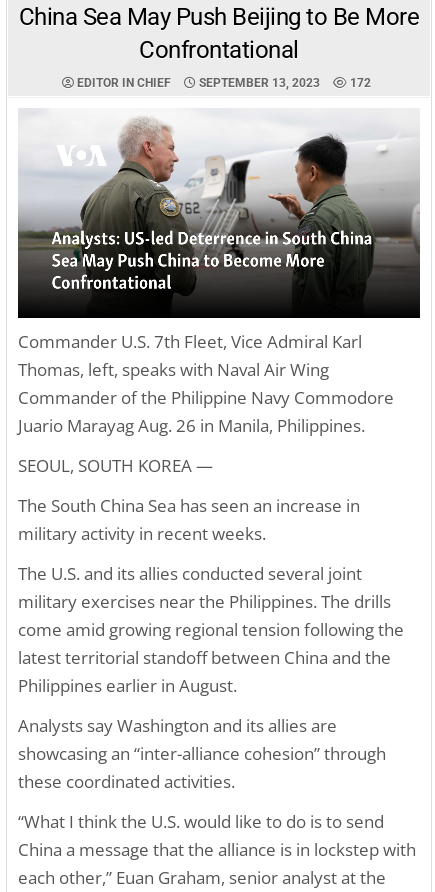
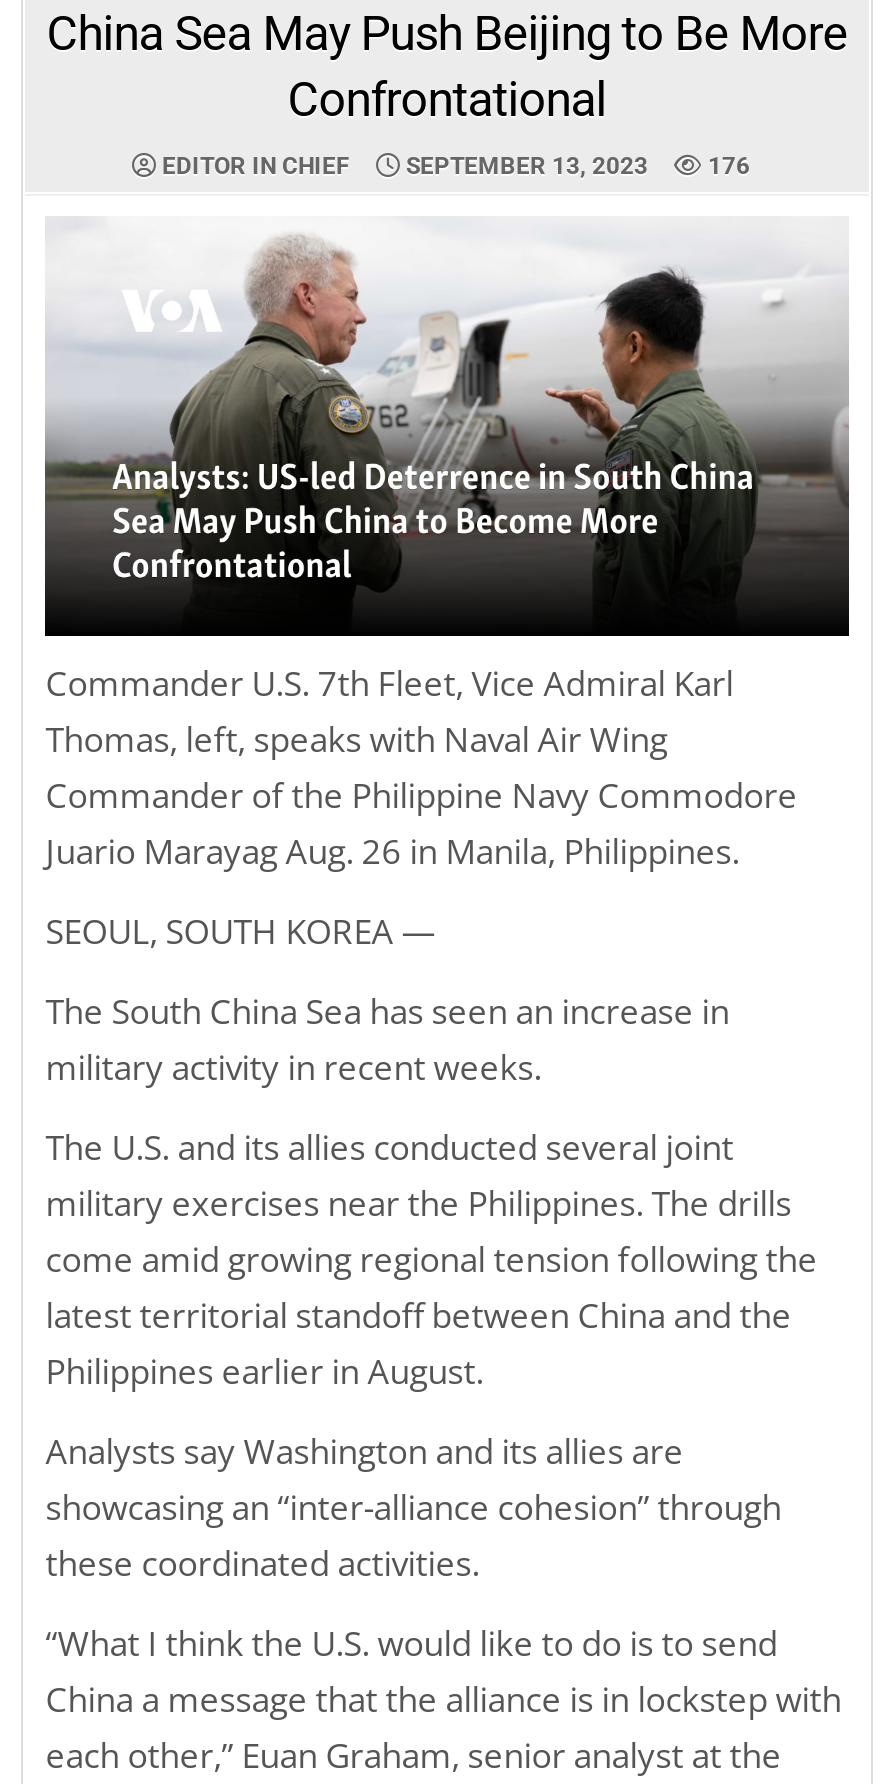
[349,76,370,90] 172 -> [708,152,750,180] 176

